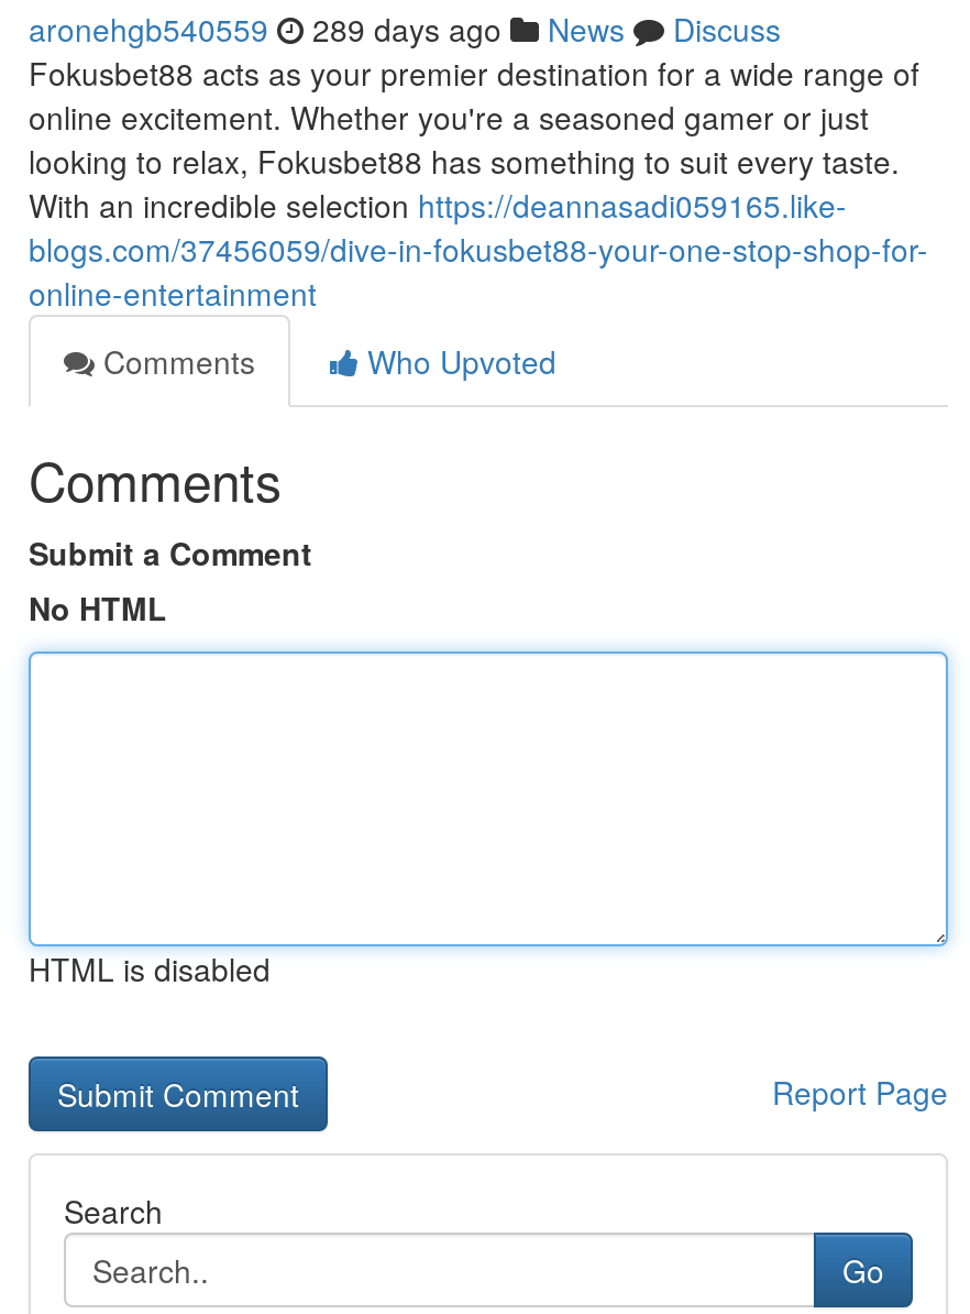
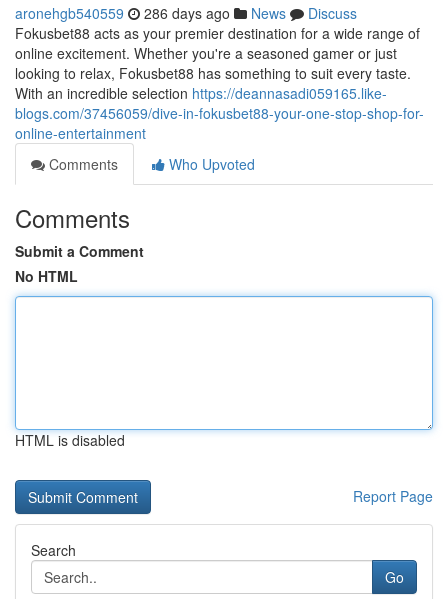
[29,7,781,51] aronehgb540559 289 days ago News Discuss -> [15,3,357,23] aronehgb540559 286 days ago News Discuss

